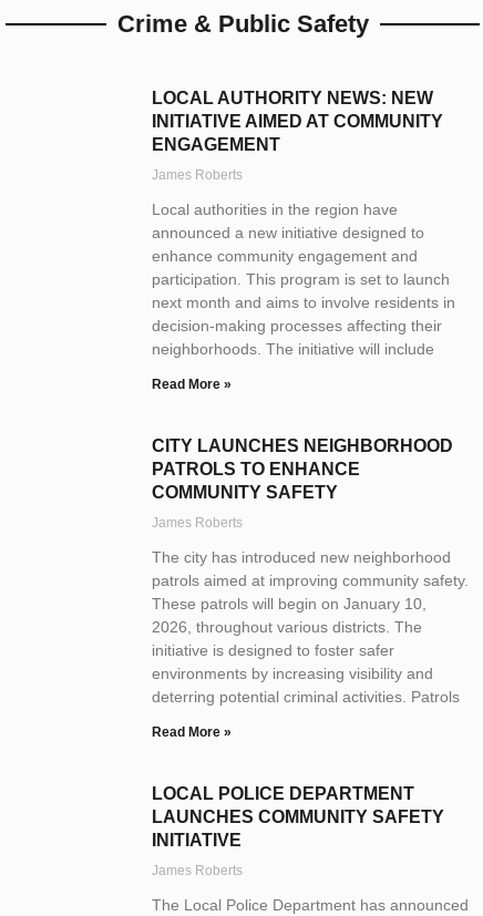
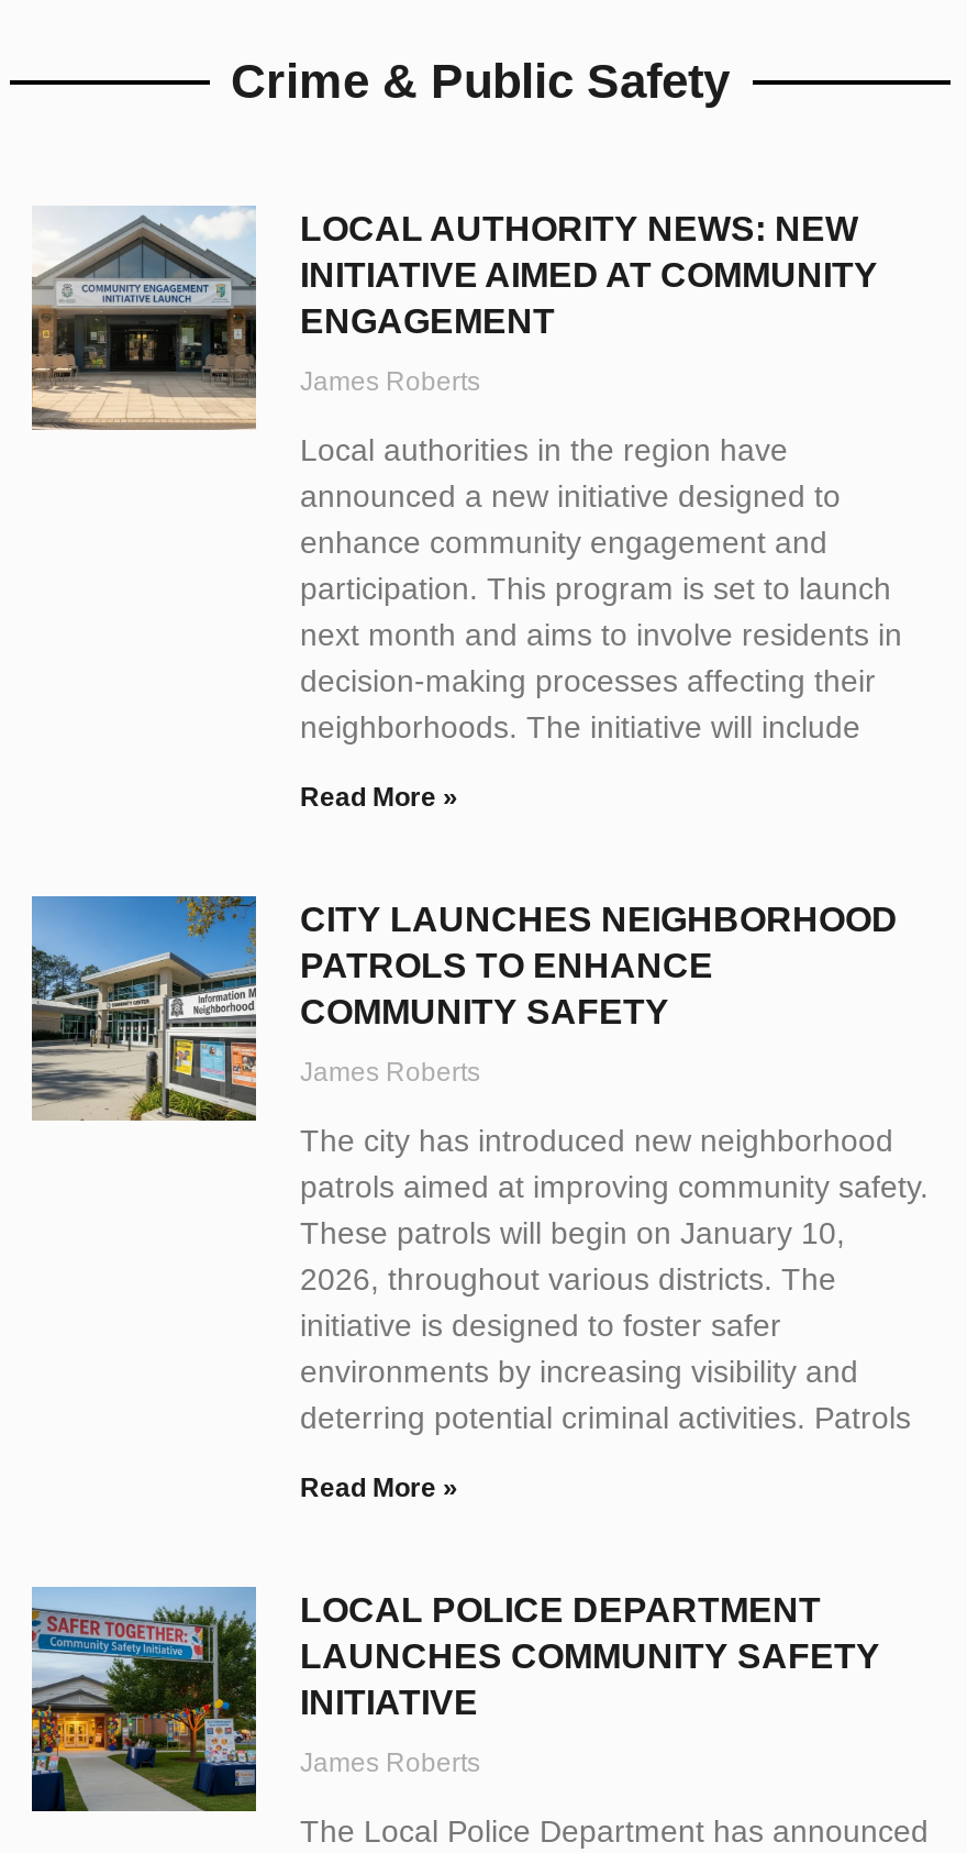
none -> [30,206,258,432] [image]
none -> [30,894,258,1123] [image]
none -> [30,1585,258,1813] [image]

